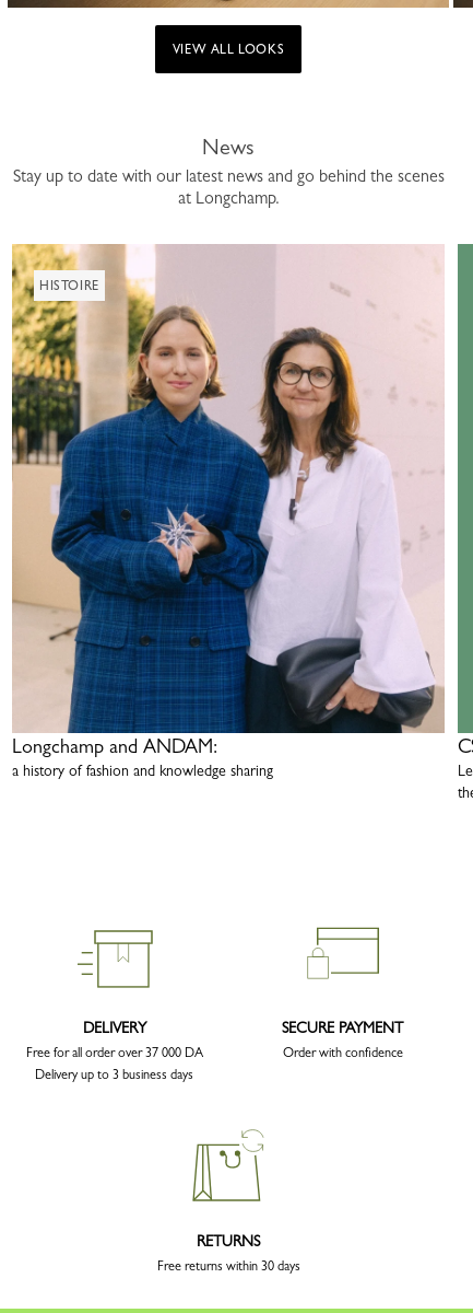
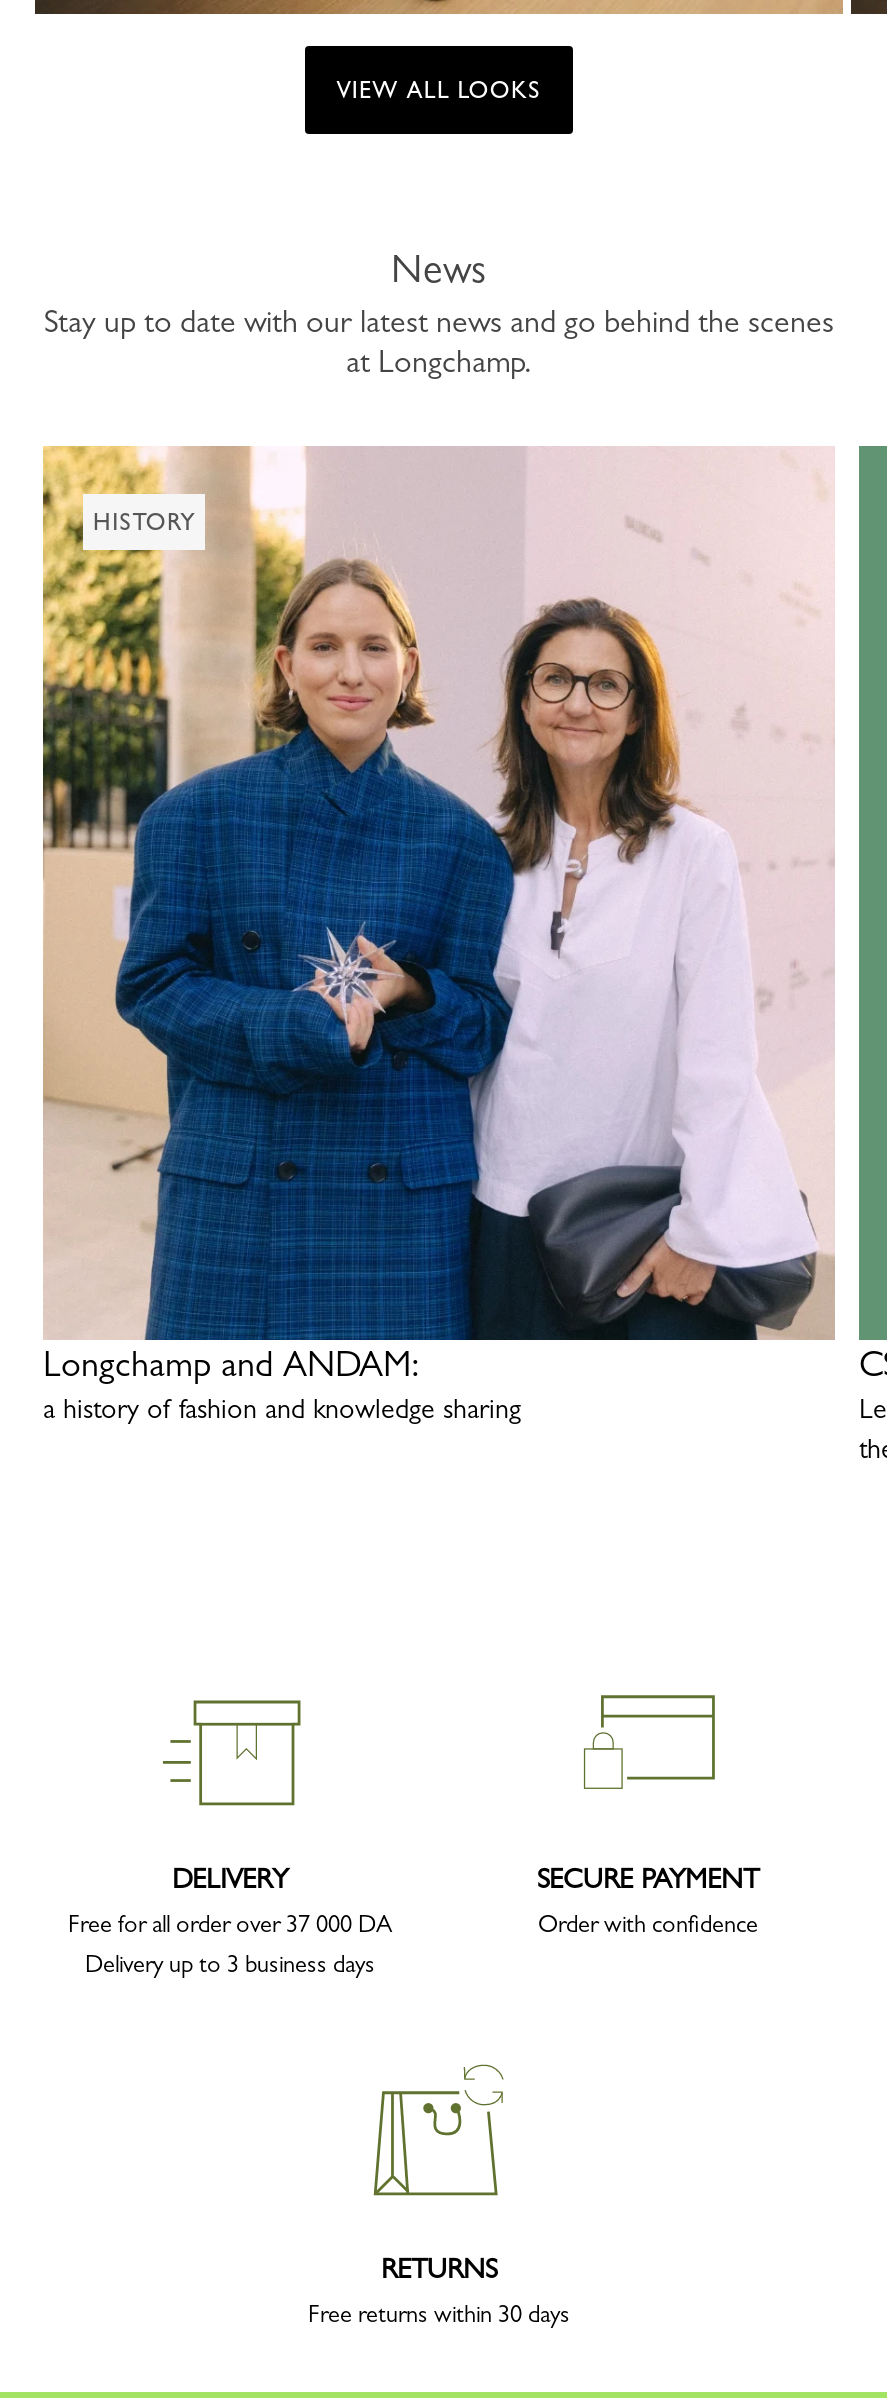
[39,278,99,293] HISTOIRE -> [93,508,195,536] HISTORY

